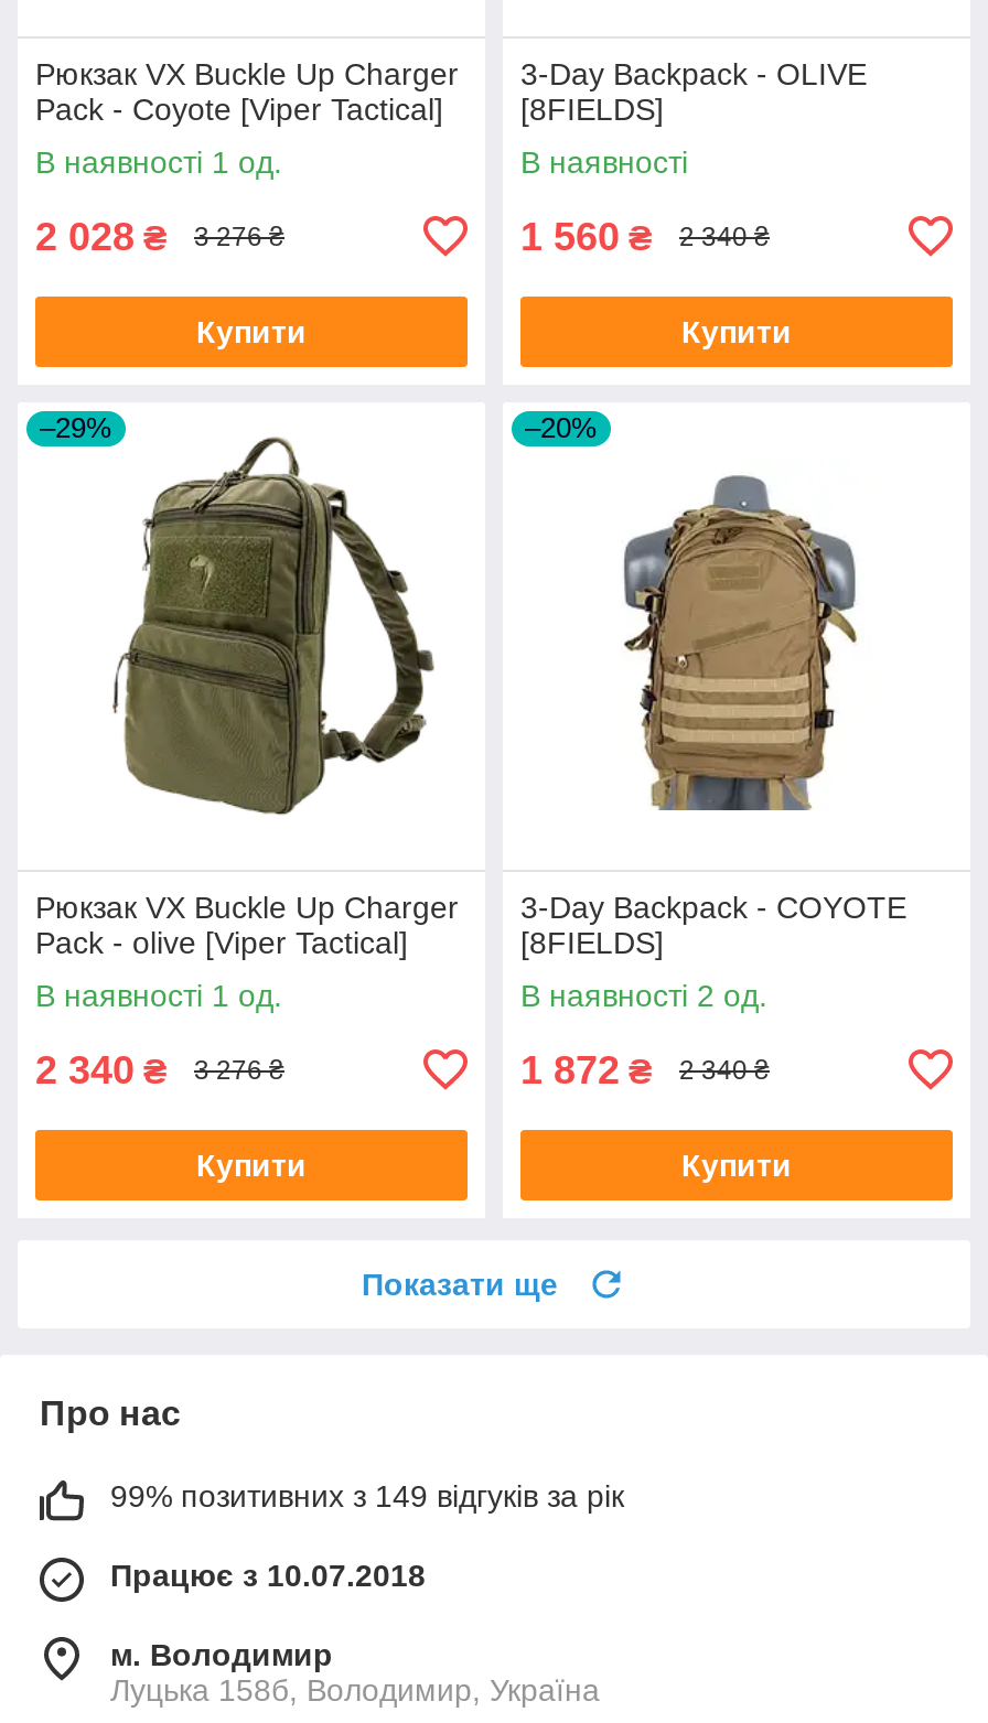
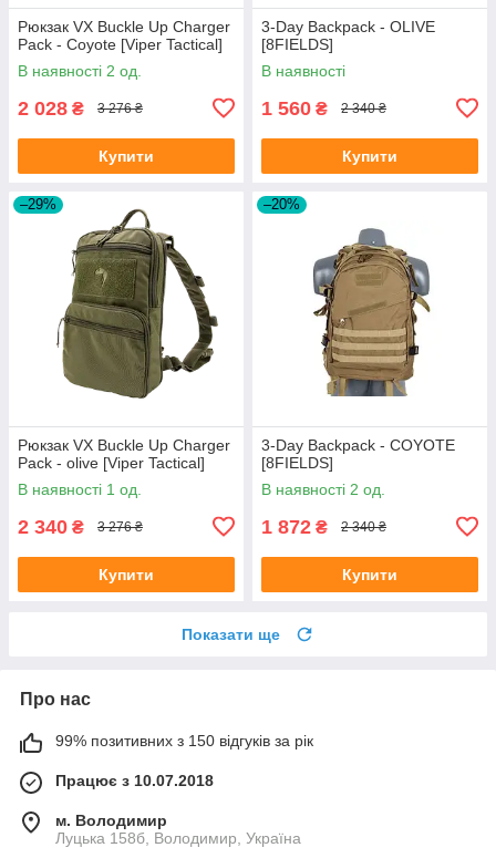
[35,144,282,179] В наявності 1 од. -> [18,62,142,79] В наявності 2 од.
[110,1478,624,1513] 99% позитивних з 149 відгуків за рік -> [55,732,313,749] 99% позитивних з 150 відгуків за рік

